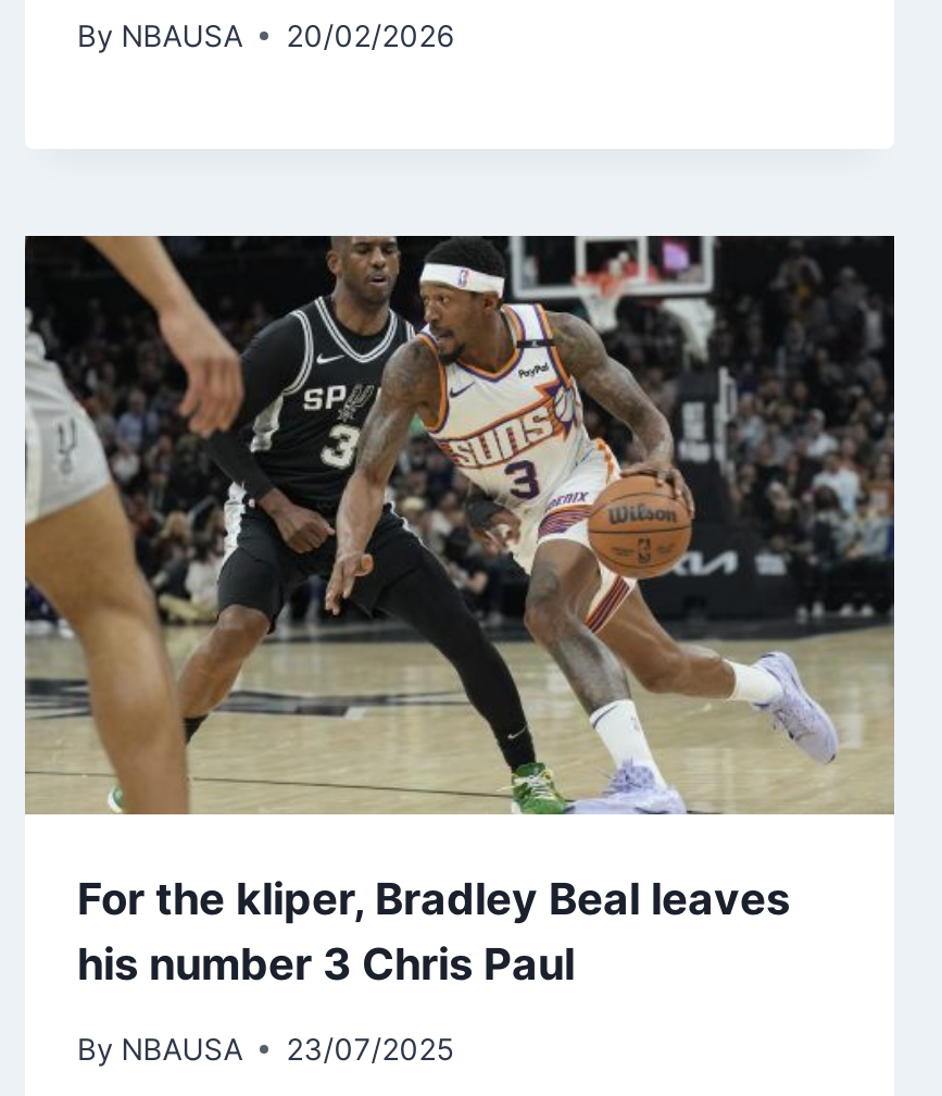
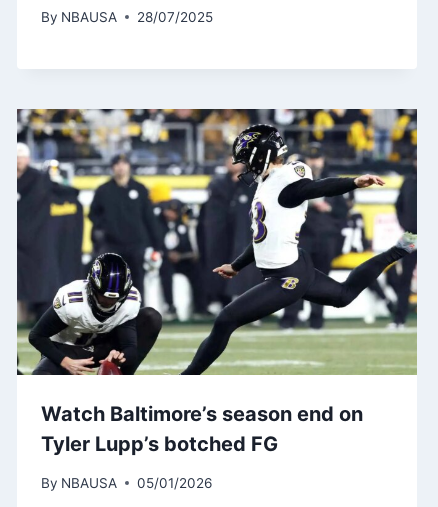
[77,18,454,52] By NBAUSA 20/02/2026 -> [41,9,213,25] By NBAUSA 28/07/2025
[23,234,896,991] [image] | For the kliper, Bradley Beal leaves | his number 3 Chris Paul -> [16,108,418,456] [image] | Watch Baltimore’s season end on | Tyler Lupp’s botched FG
[77,1032,454,1066] By NBAUSA 23/07/2025 -> [41,475,212,491] By NBAUSA 05/01/2026

